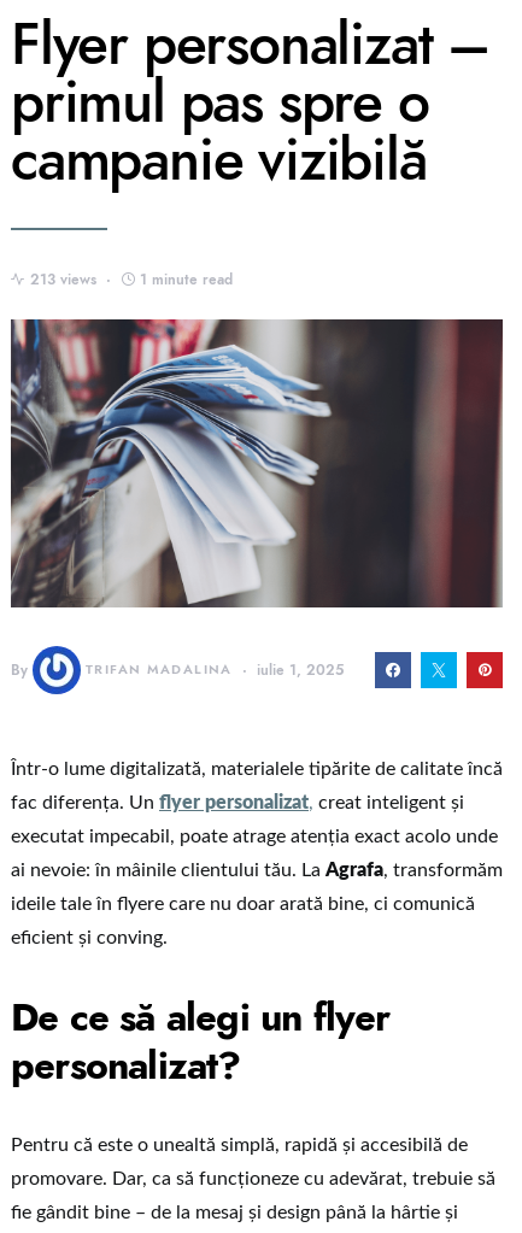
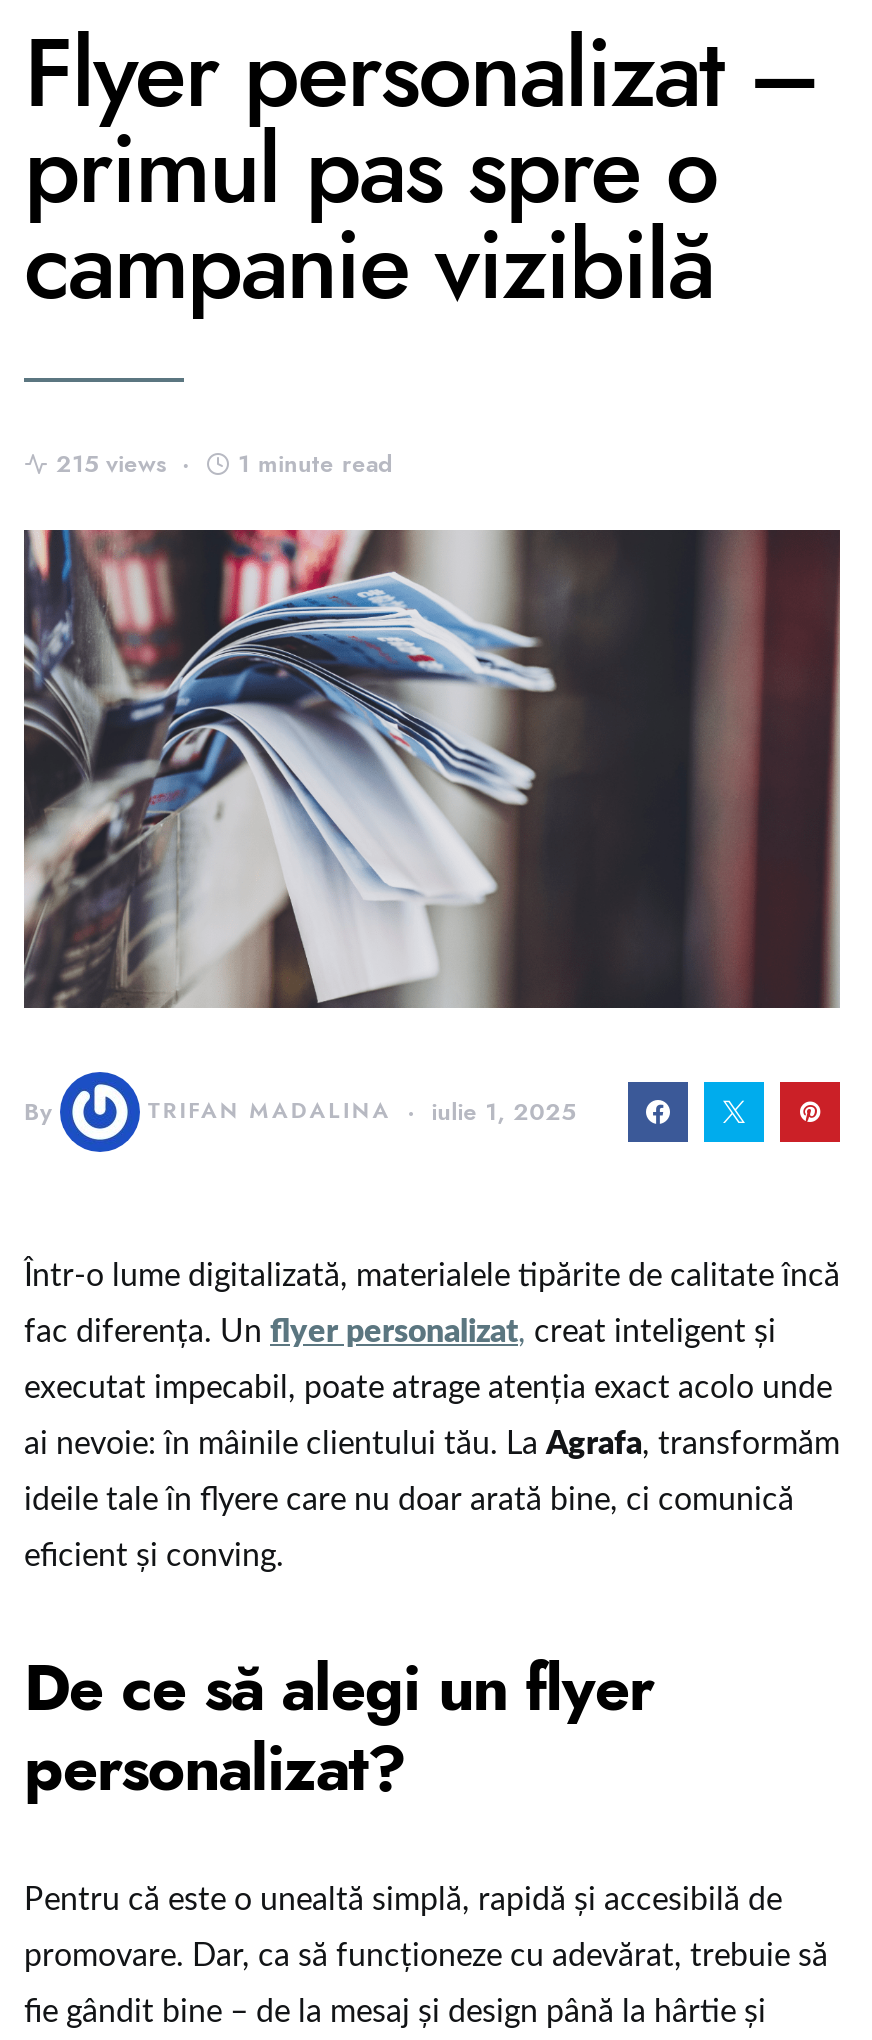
[30,270,96,289] 213 views -> [56,448,166,480] 215 views

